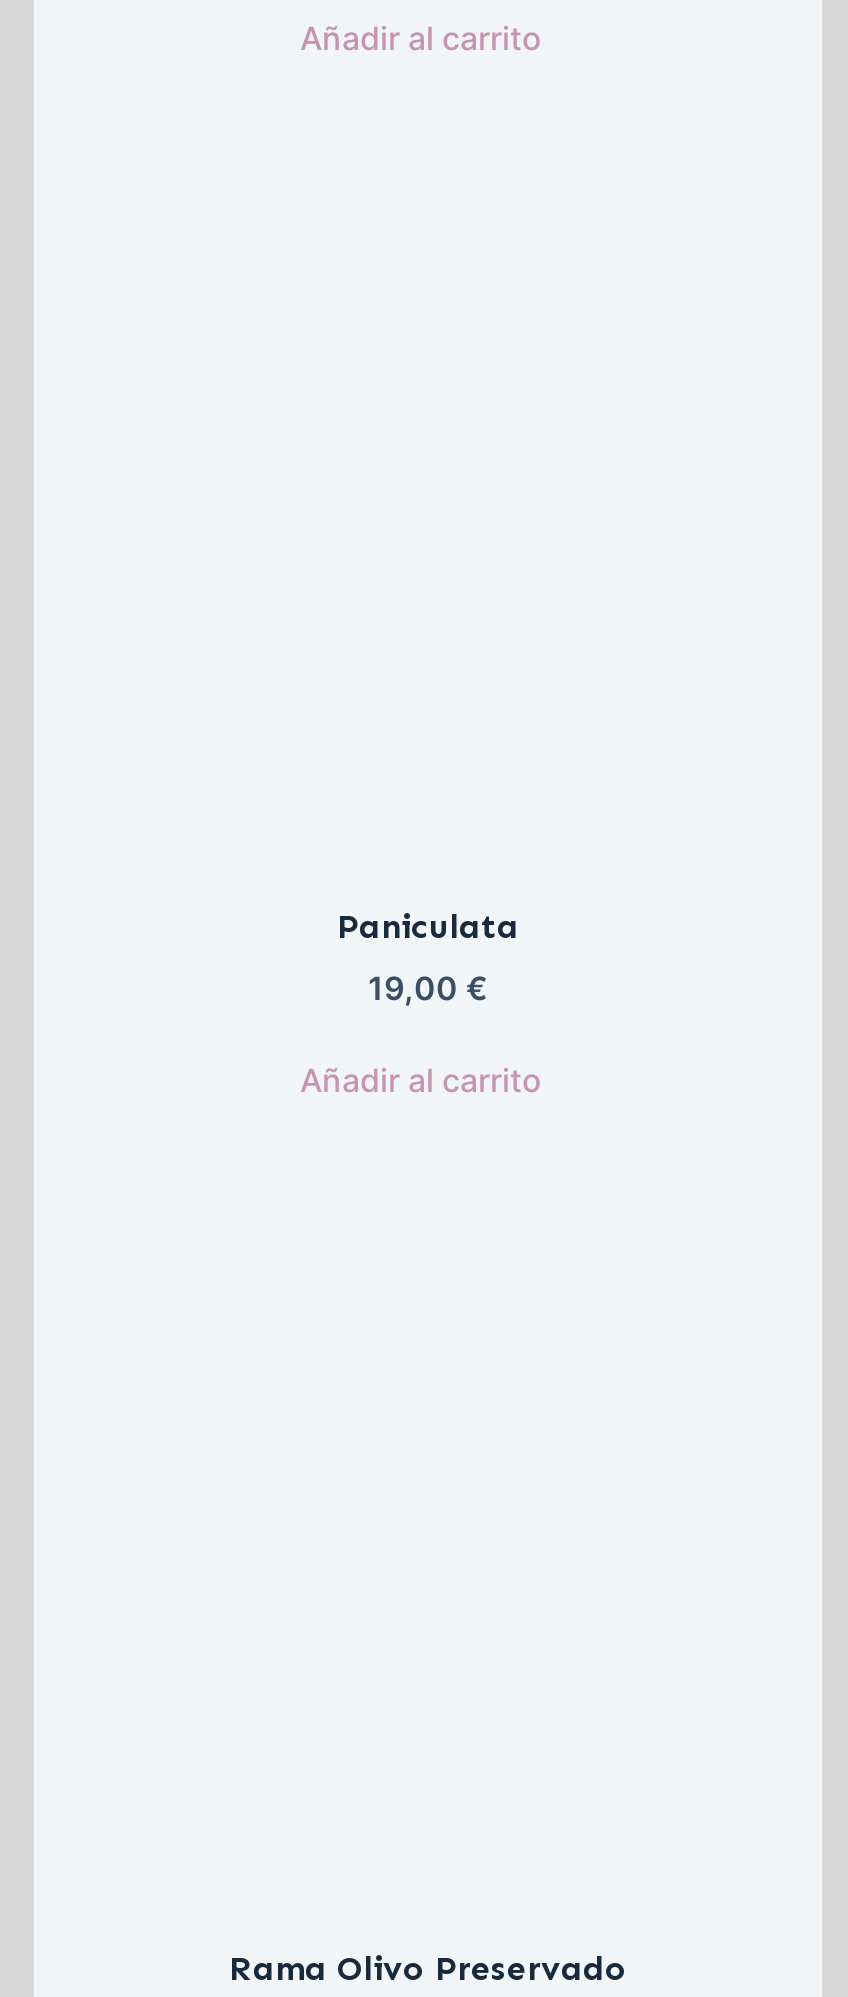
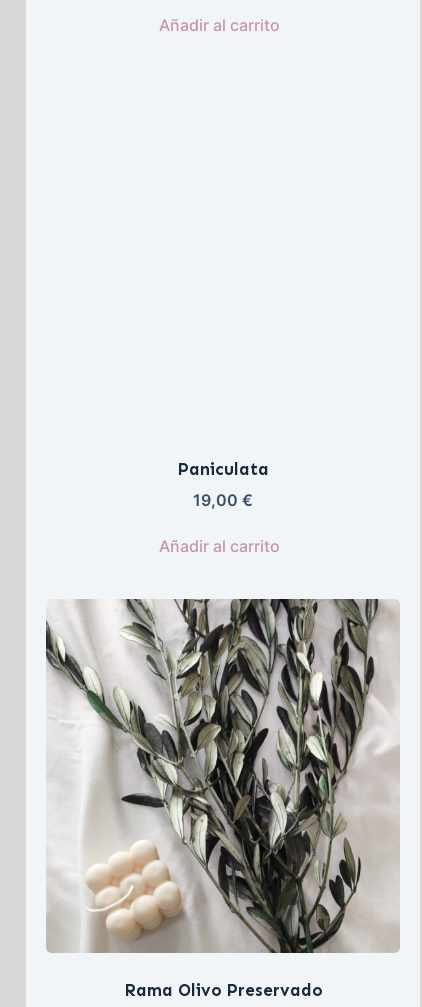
none -> [45,598,400,954] [image]

